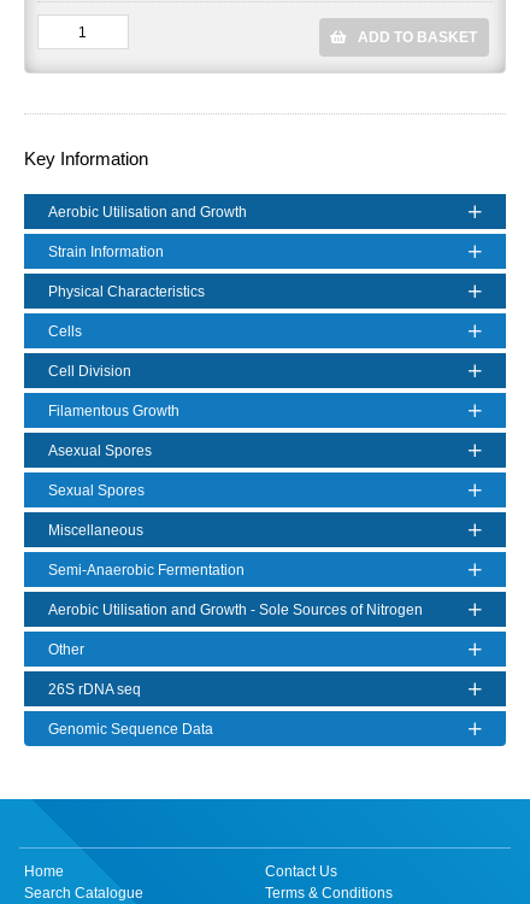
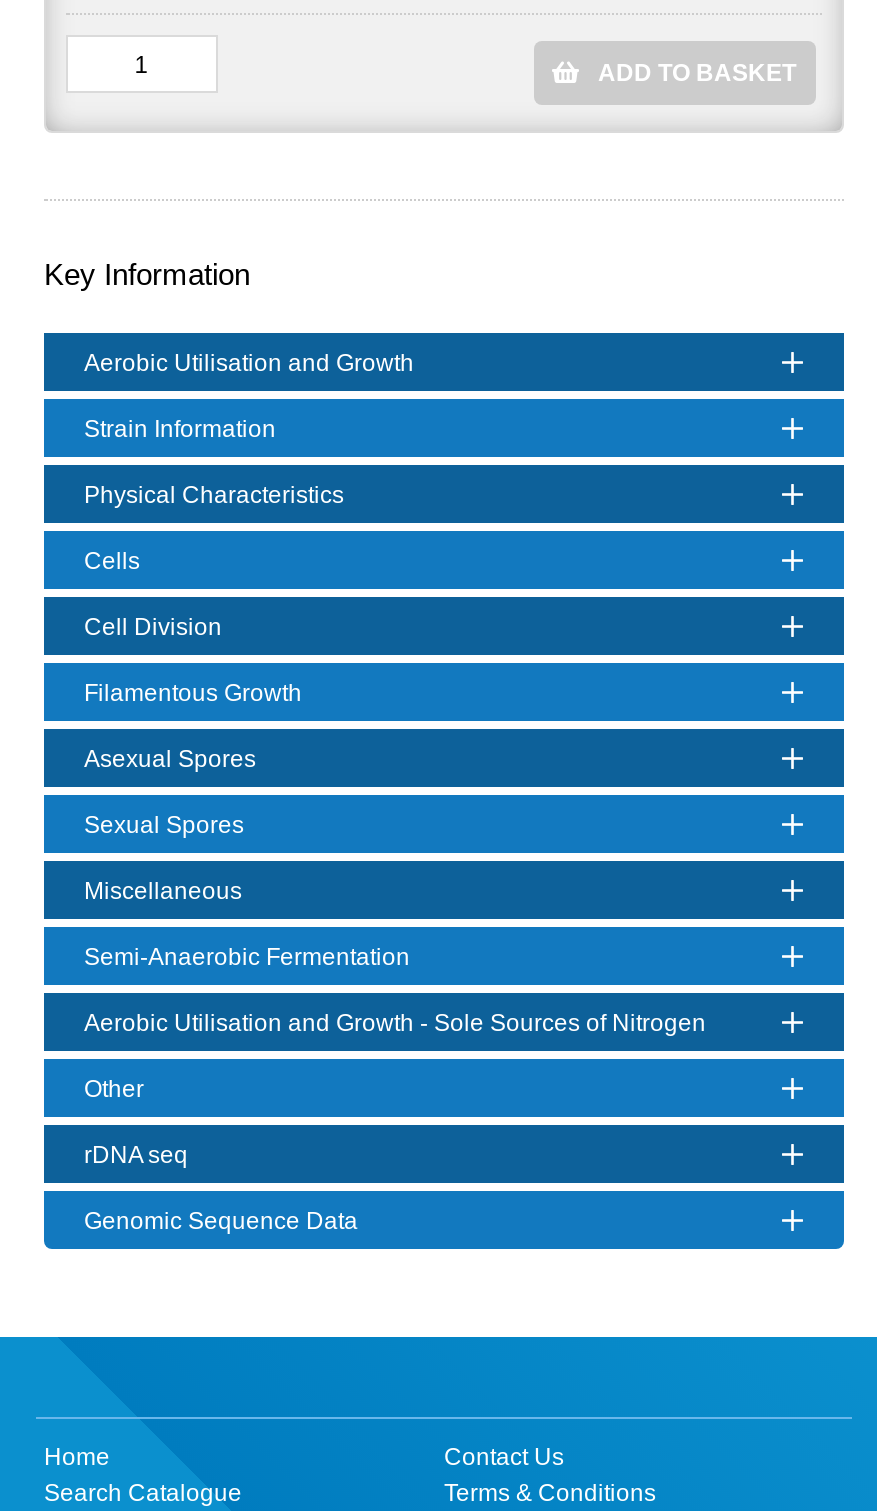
[48,681,141,698] 26S rDNA seq -> [84,1141,188,1169] rDNA seq

